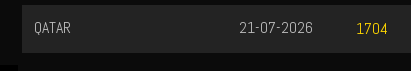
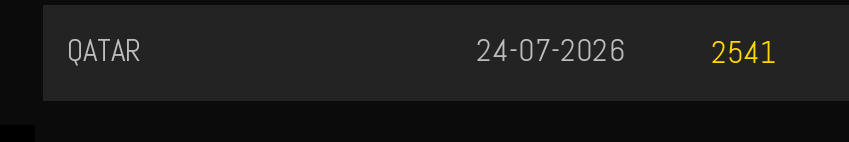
[239,18,313,38] 21-07-2026 -> [476,32,624,72] 24-07-2026
[356,19,388,39] 1704 -> [712,33,776,73] 2541

